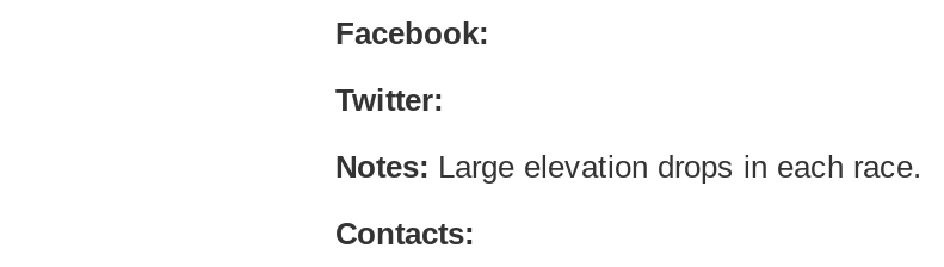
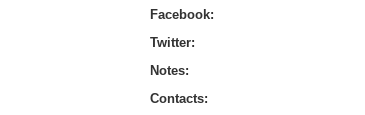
[335,149,923,184] Notes: Large elevation drops in each race. -> [150,63,189,78] Notes:

